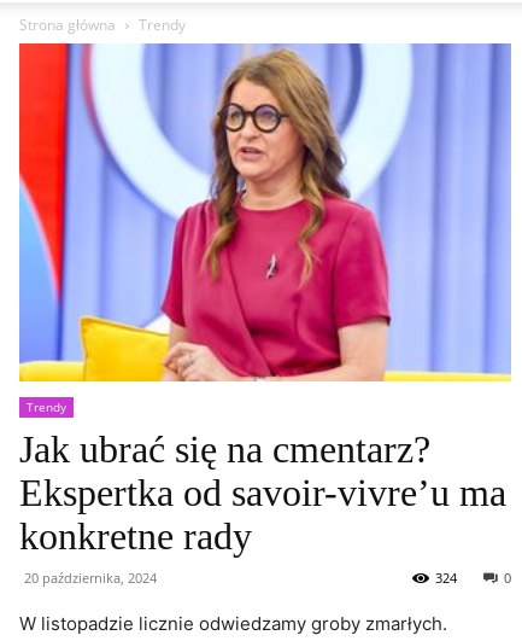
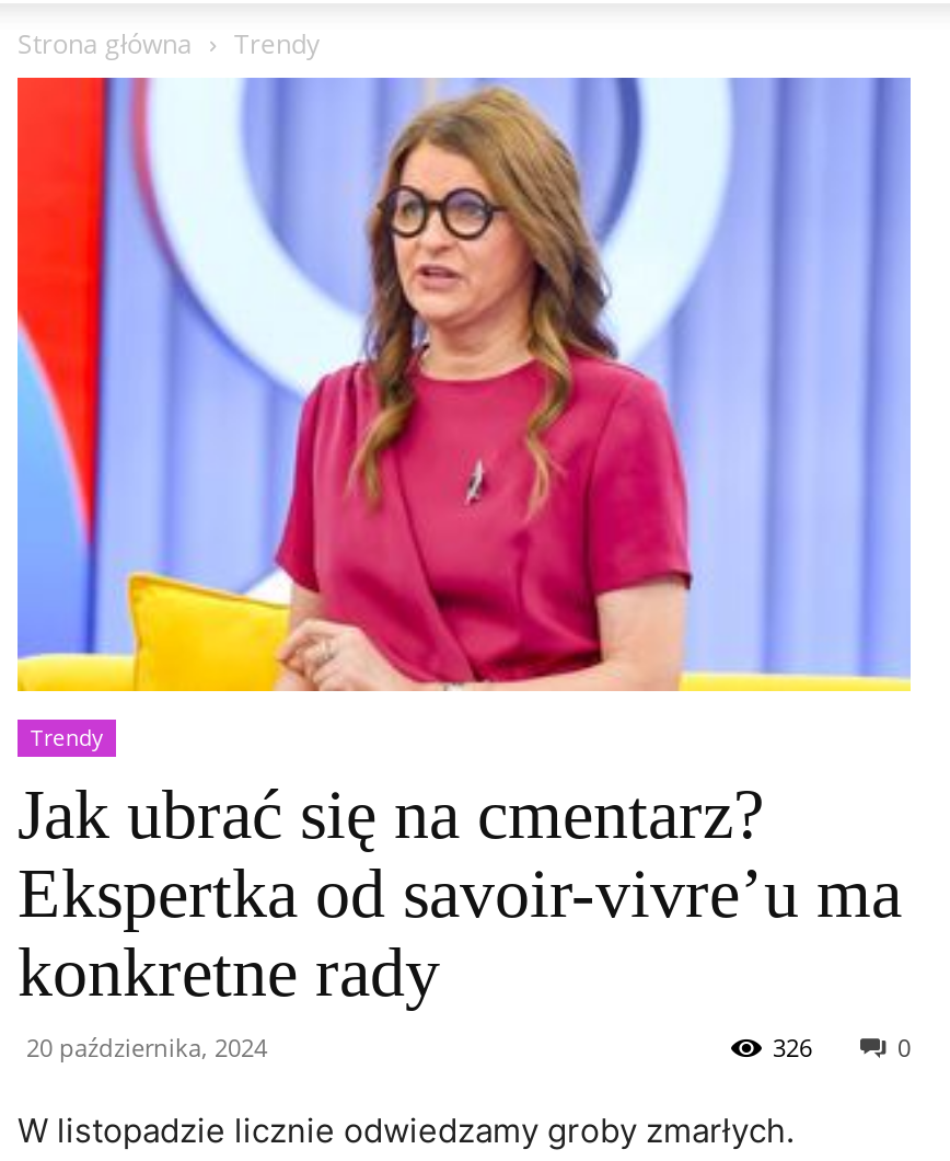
[435,568,457,586] 324 -> [773,1030,812,1062] 326

